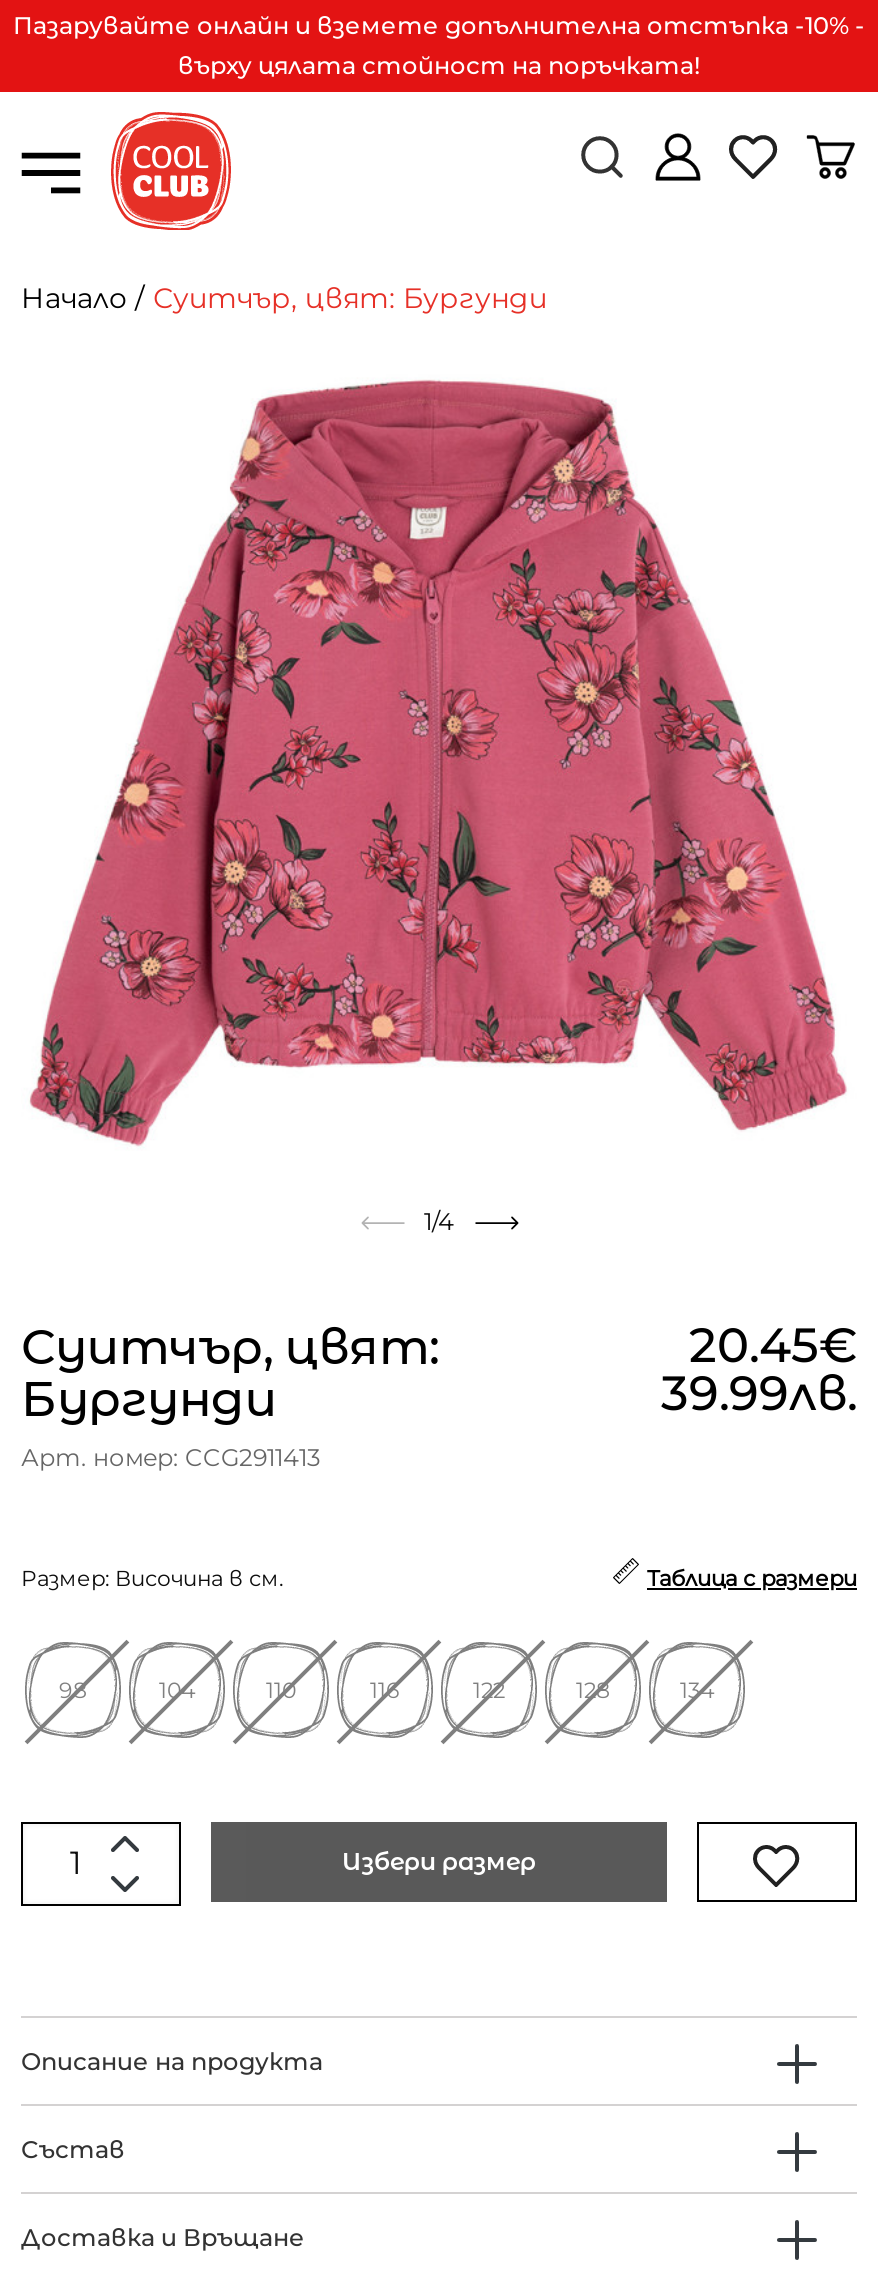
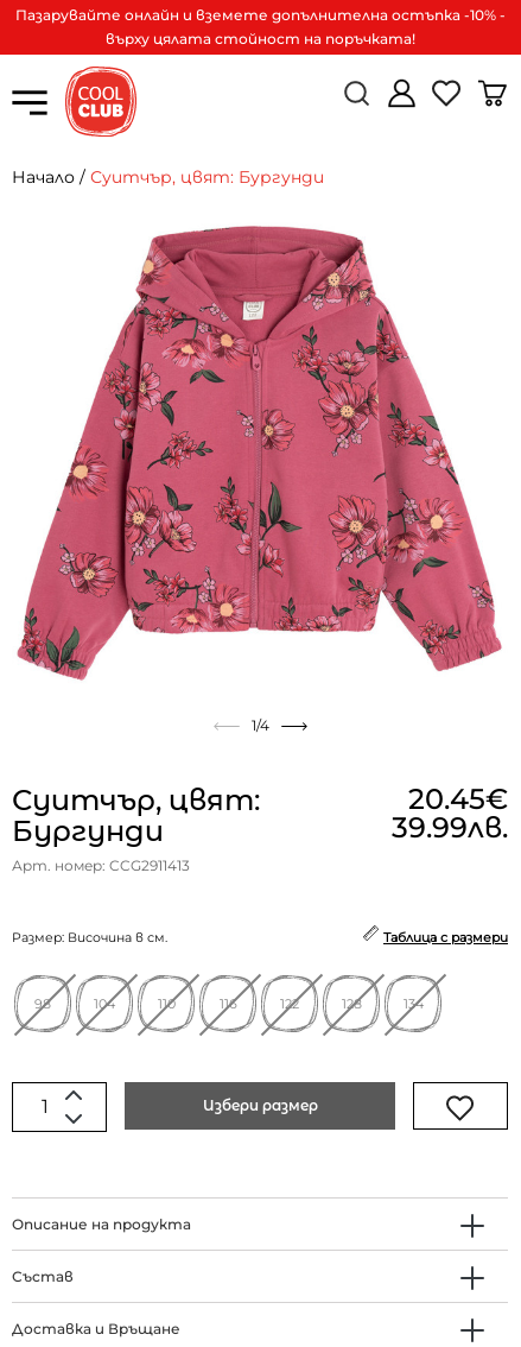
[13,10,865,40] Пазарувайте онлайн и вземете допълнителна отстъпка -10% - -> [15,6,505,24] Пазарувайте онлайн и вземете допълнителна остъпка -10% -

